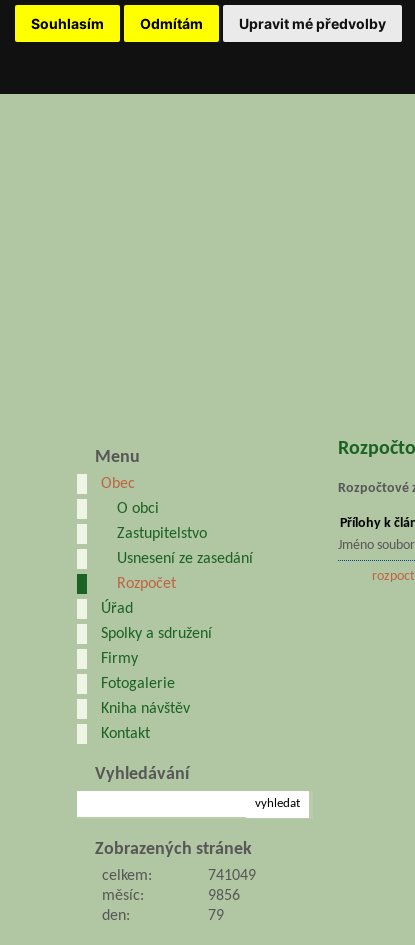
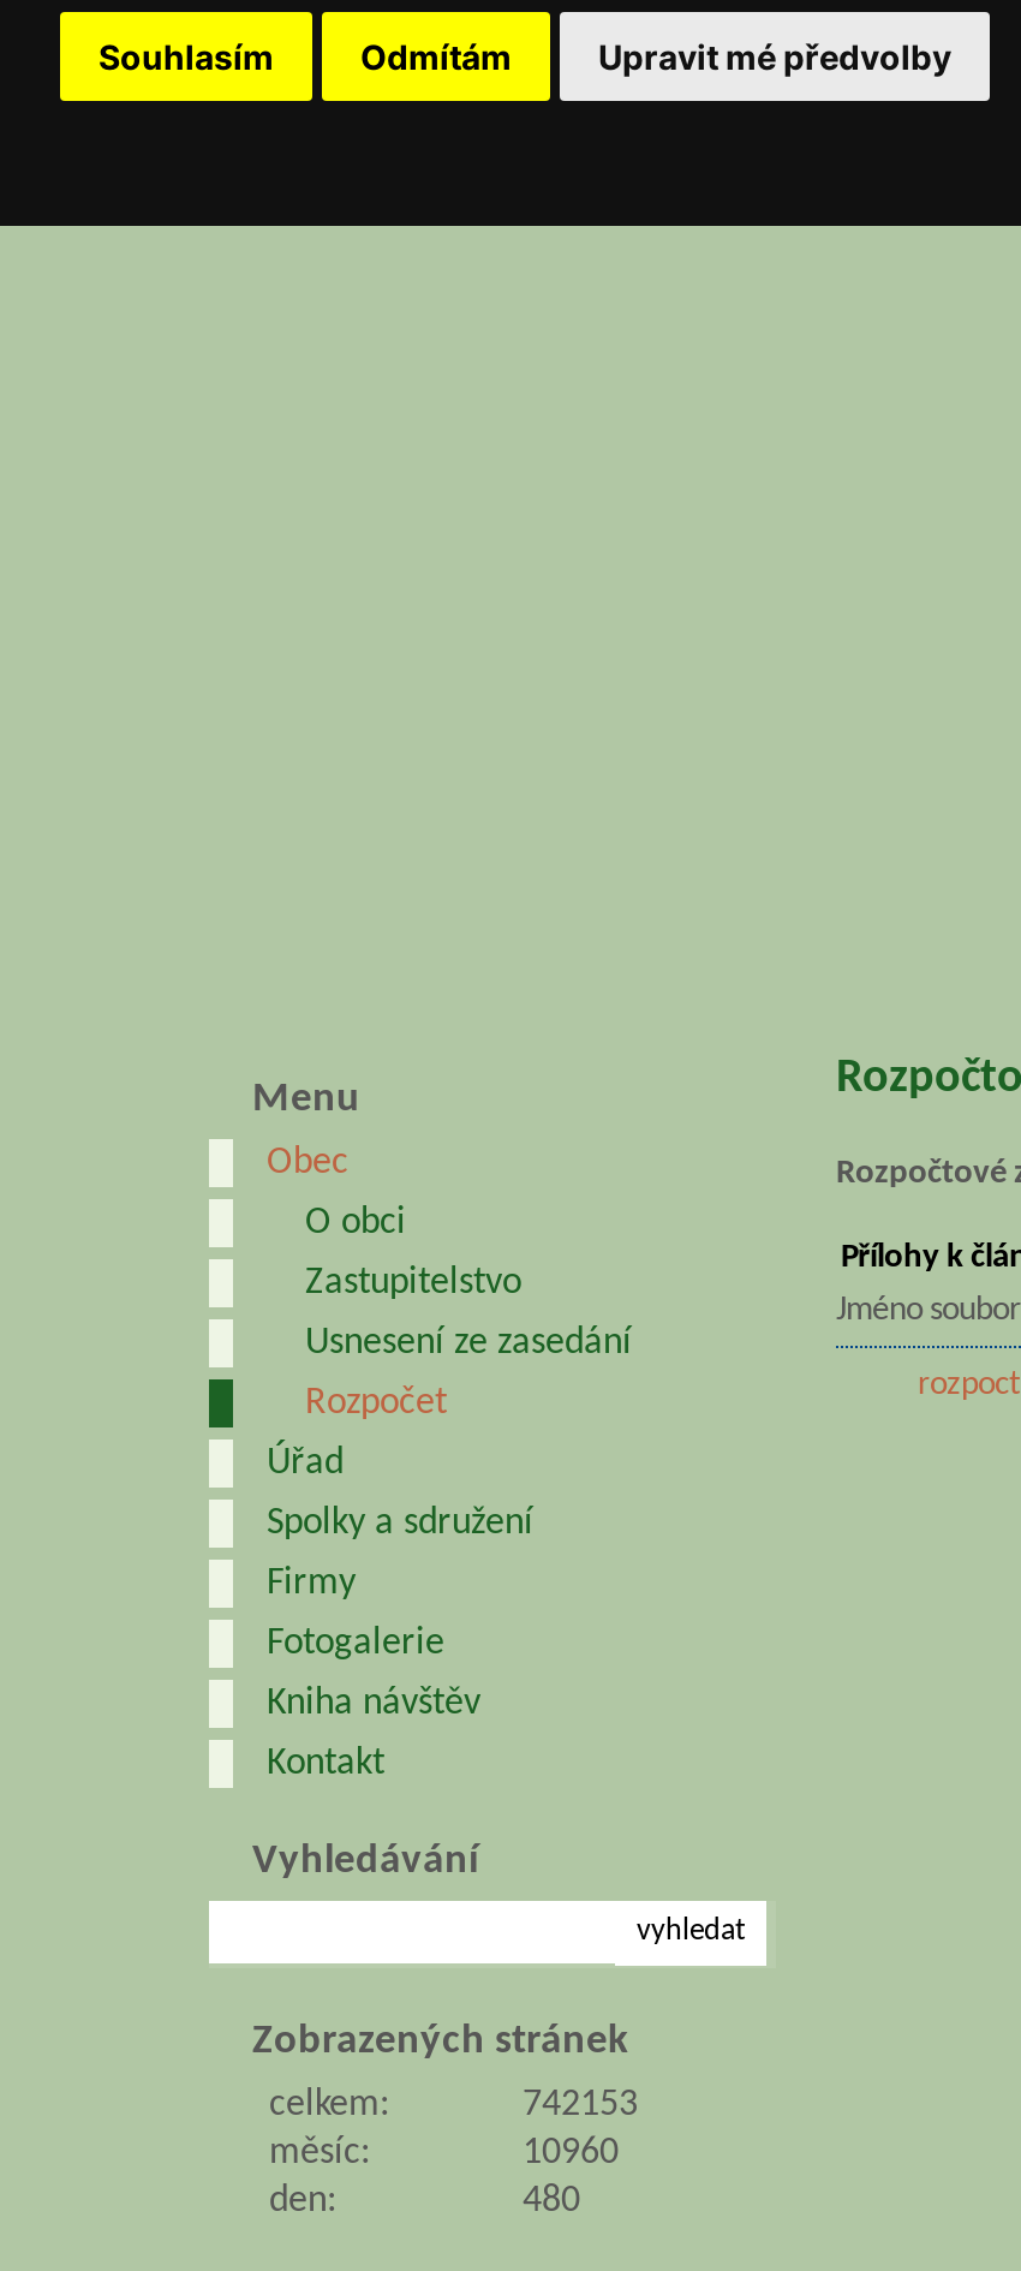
[207,867,255,883] 741049 -> [523,2085,638,2123] 742153
[207,887,239,903] 9856 -> [523,2133,619,2171] 10960
[207,907,223,923] 79 -> [523,2181,580,2219] 480

